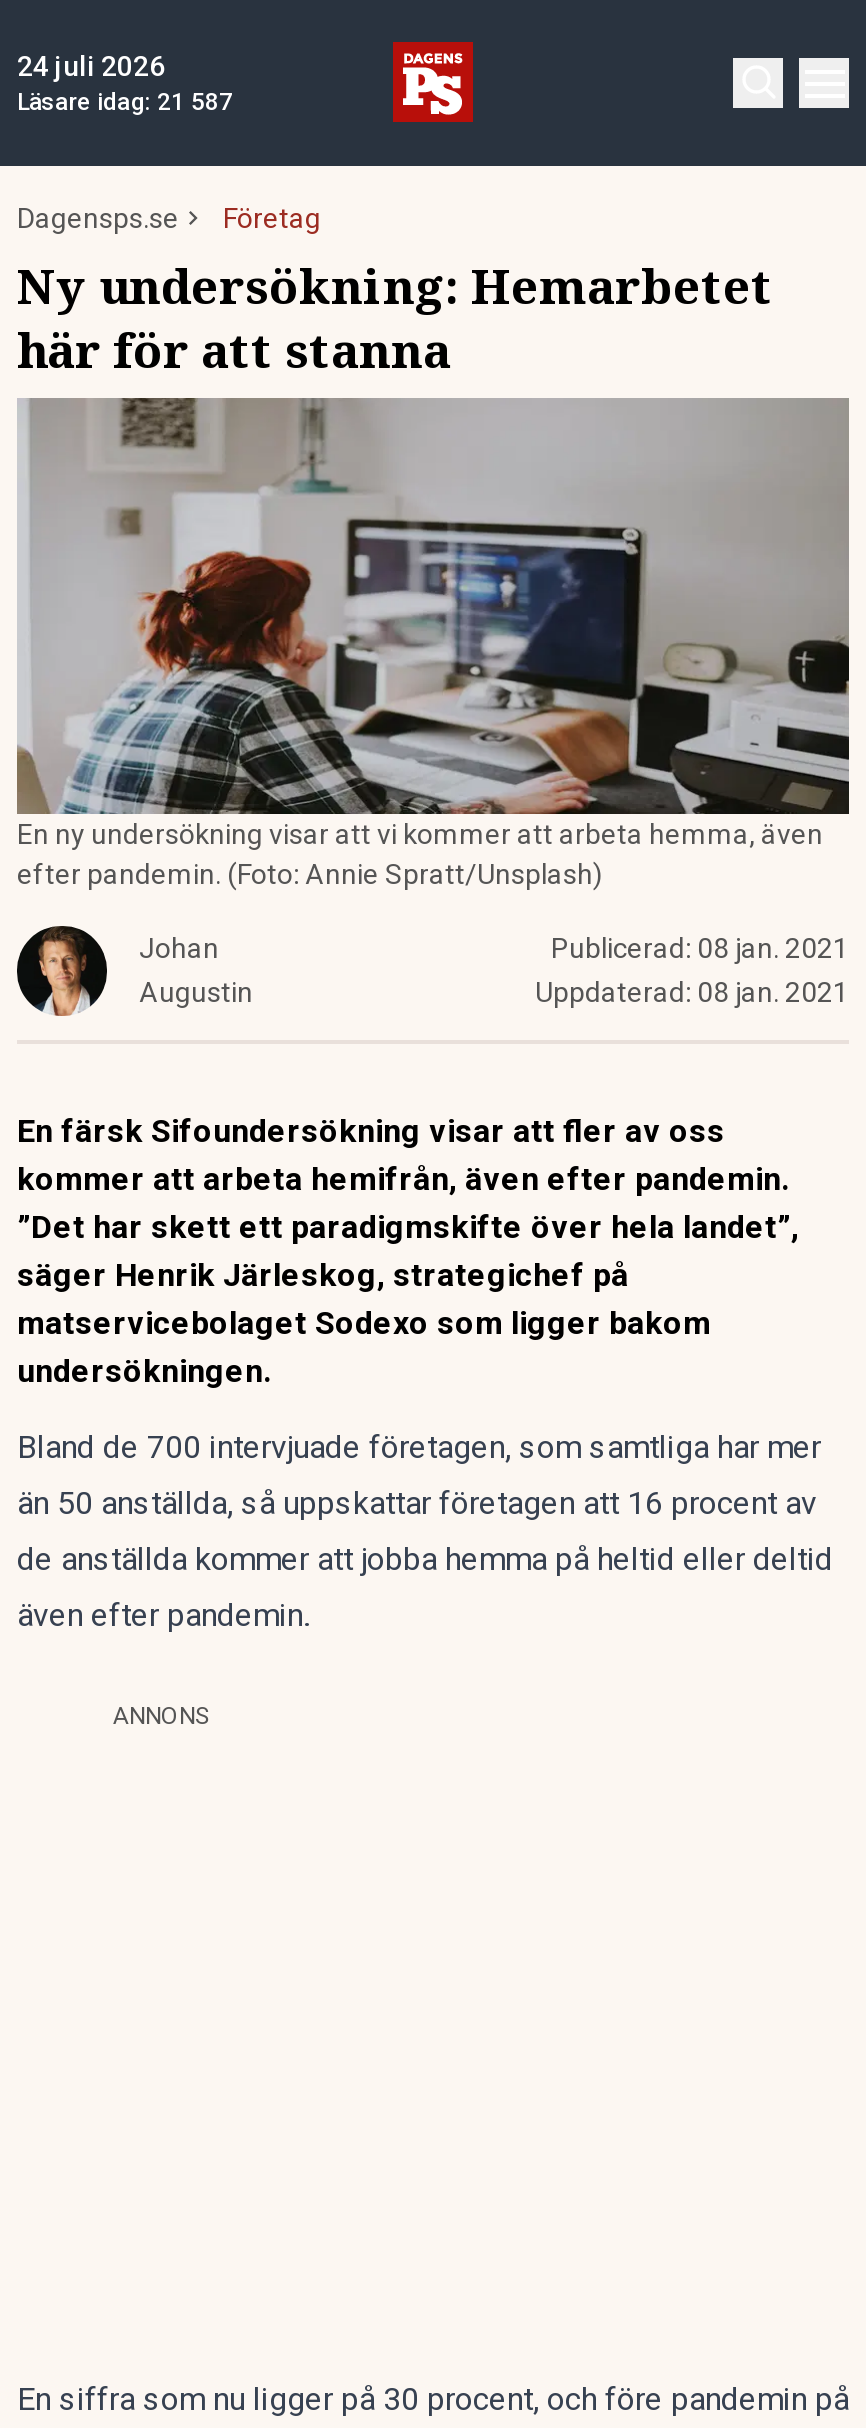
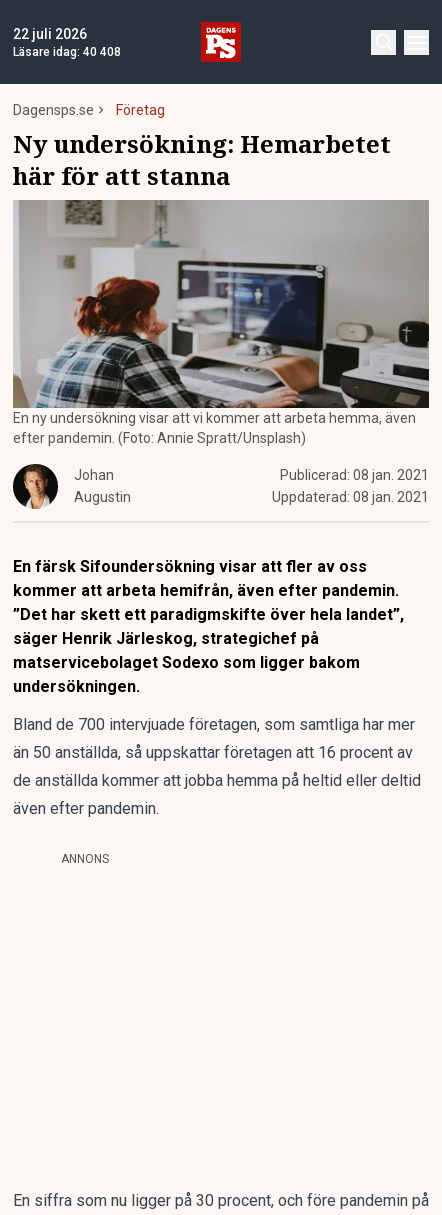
[17,50,165,82] 24 juli 2026 -> [13,26,87,42] 22 juli 2026
[17,88,233,116] Läsare idag: 21 587 -> [13,45,121,59] Läsare idag: 40 408

